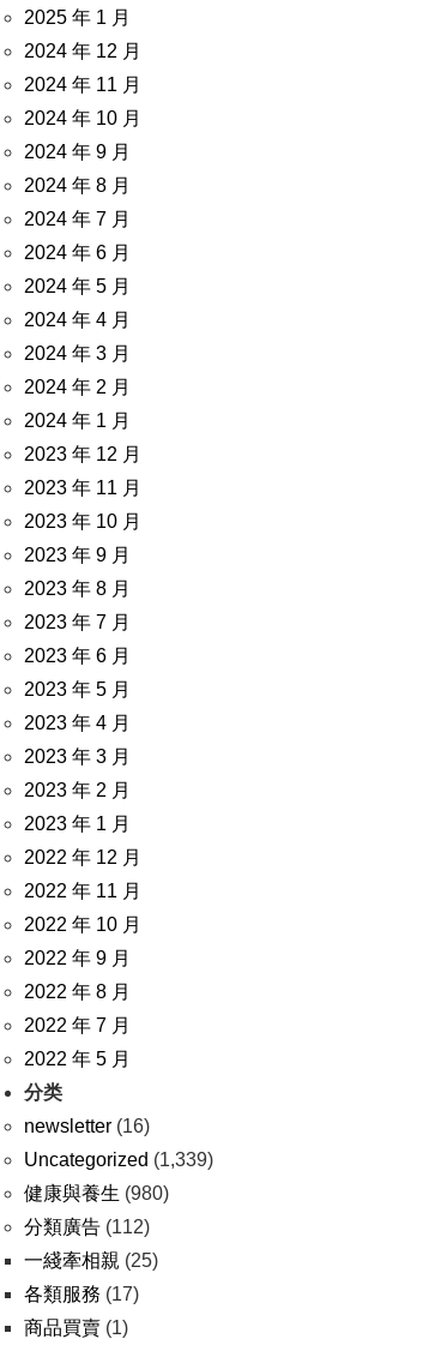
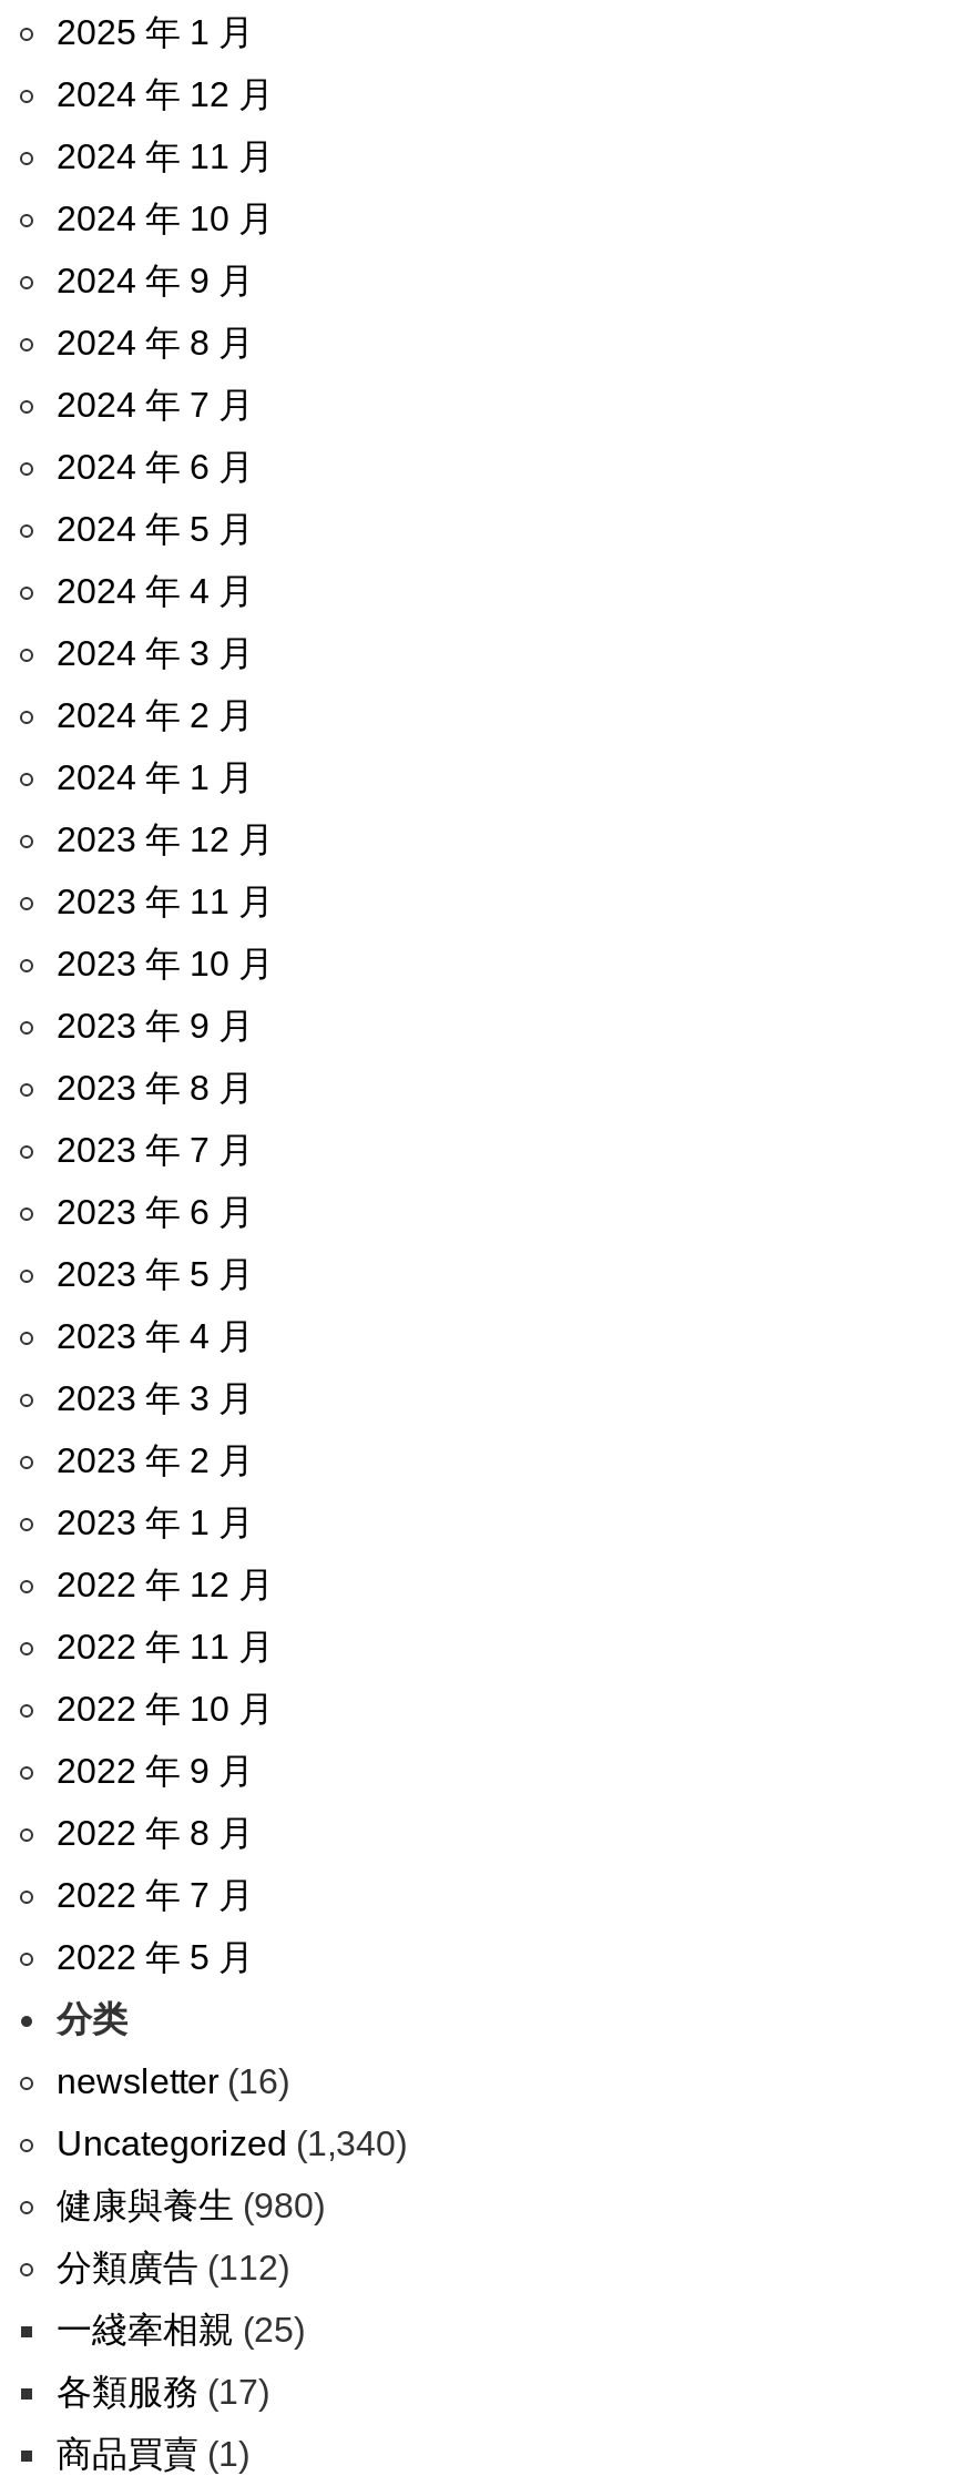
[24,1149,213,1170] Uncategorized (1,339) -> [57,2125,407,2162] Uncategorized (1,340)

